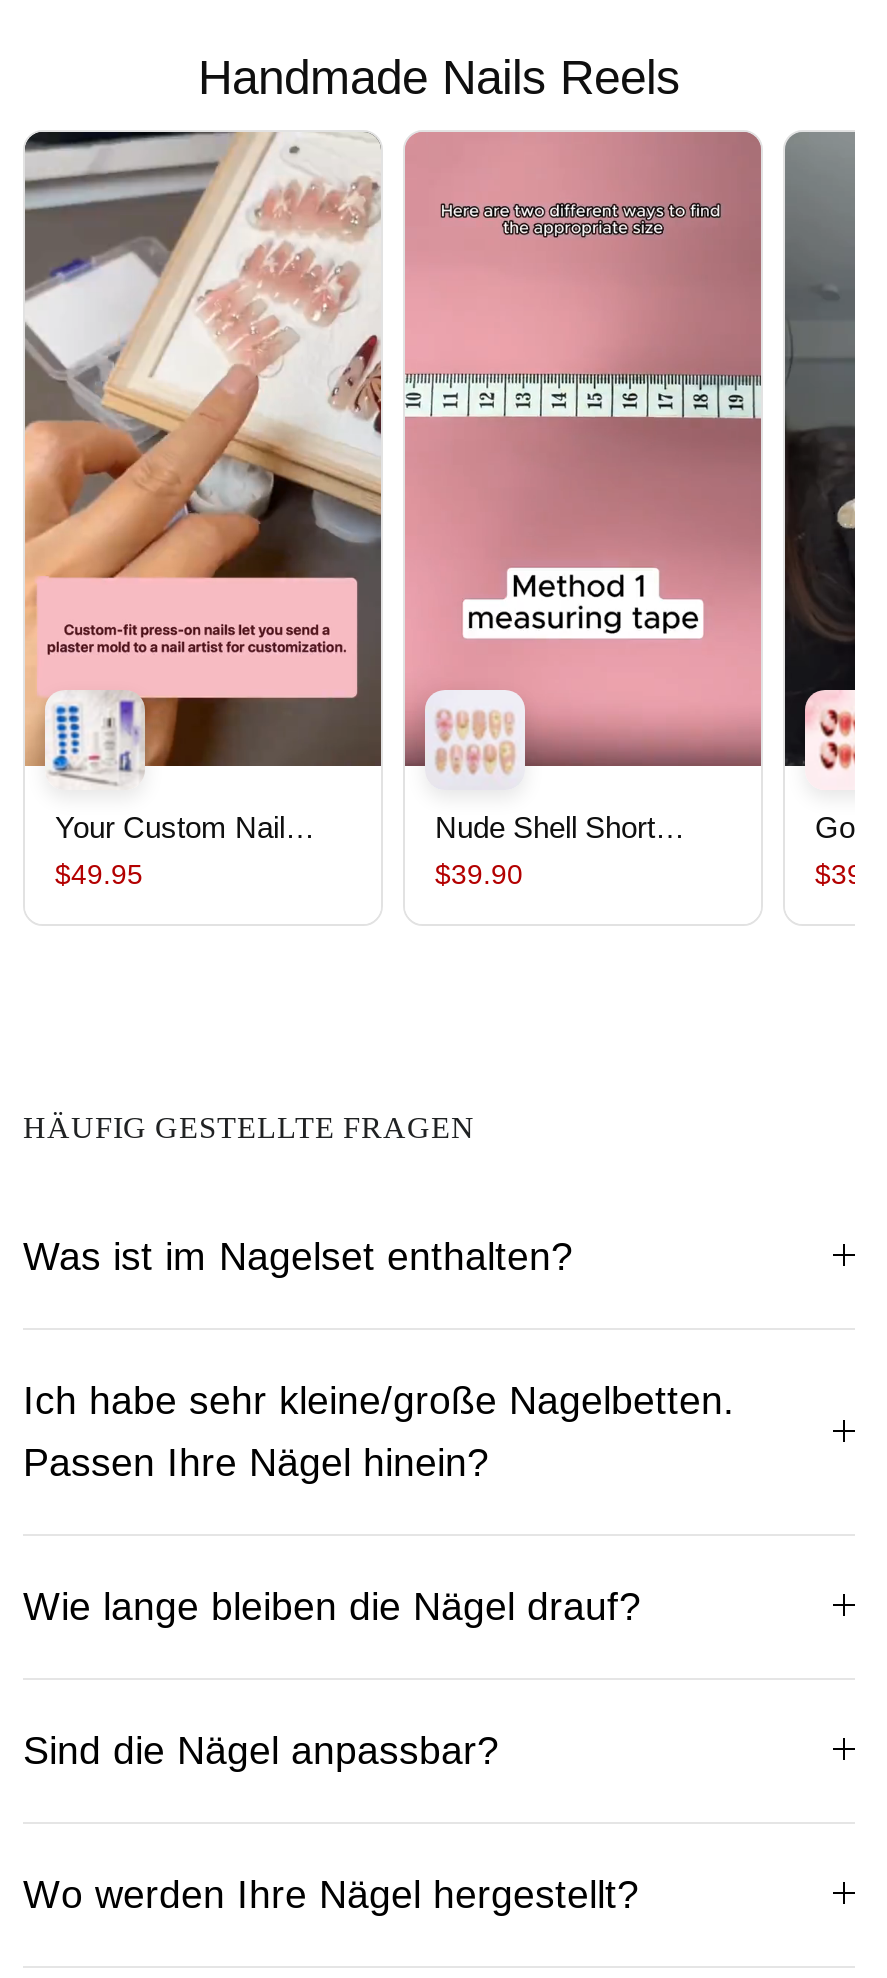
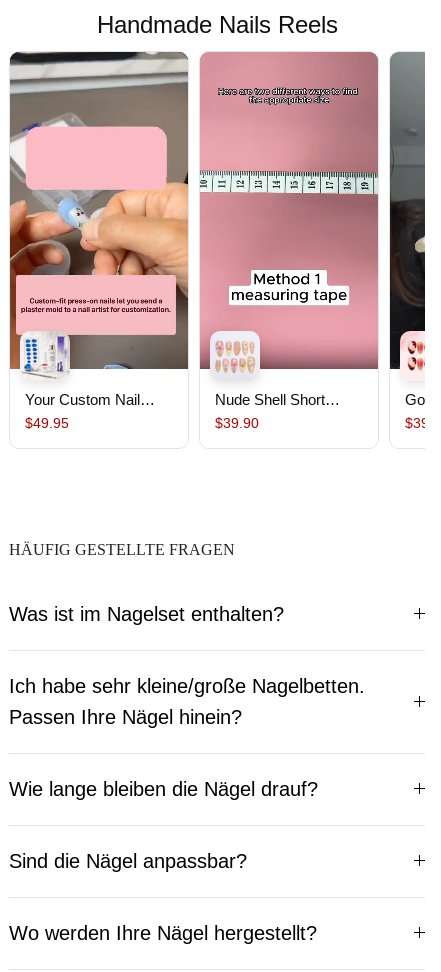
[23,130,383,768] [image] -> [9,51,189,370] [image]

